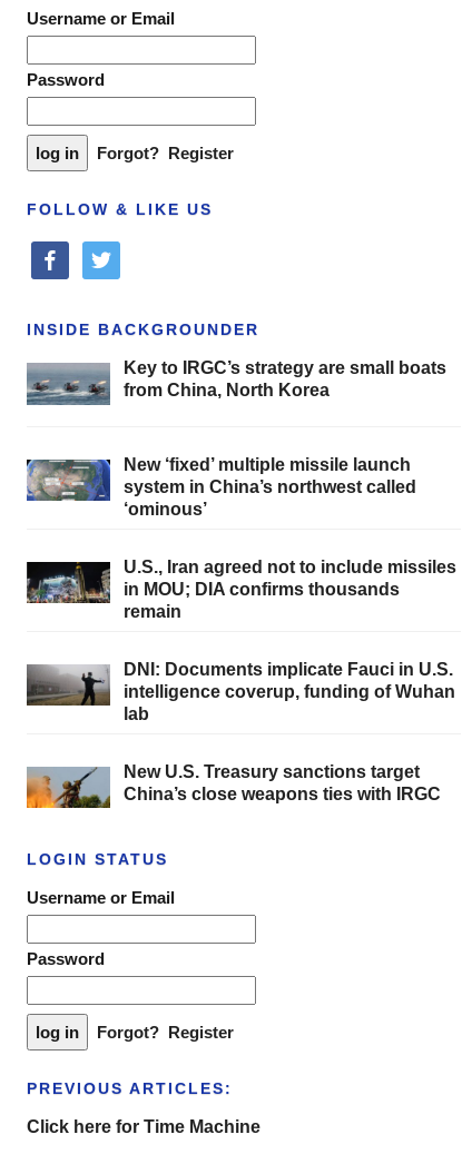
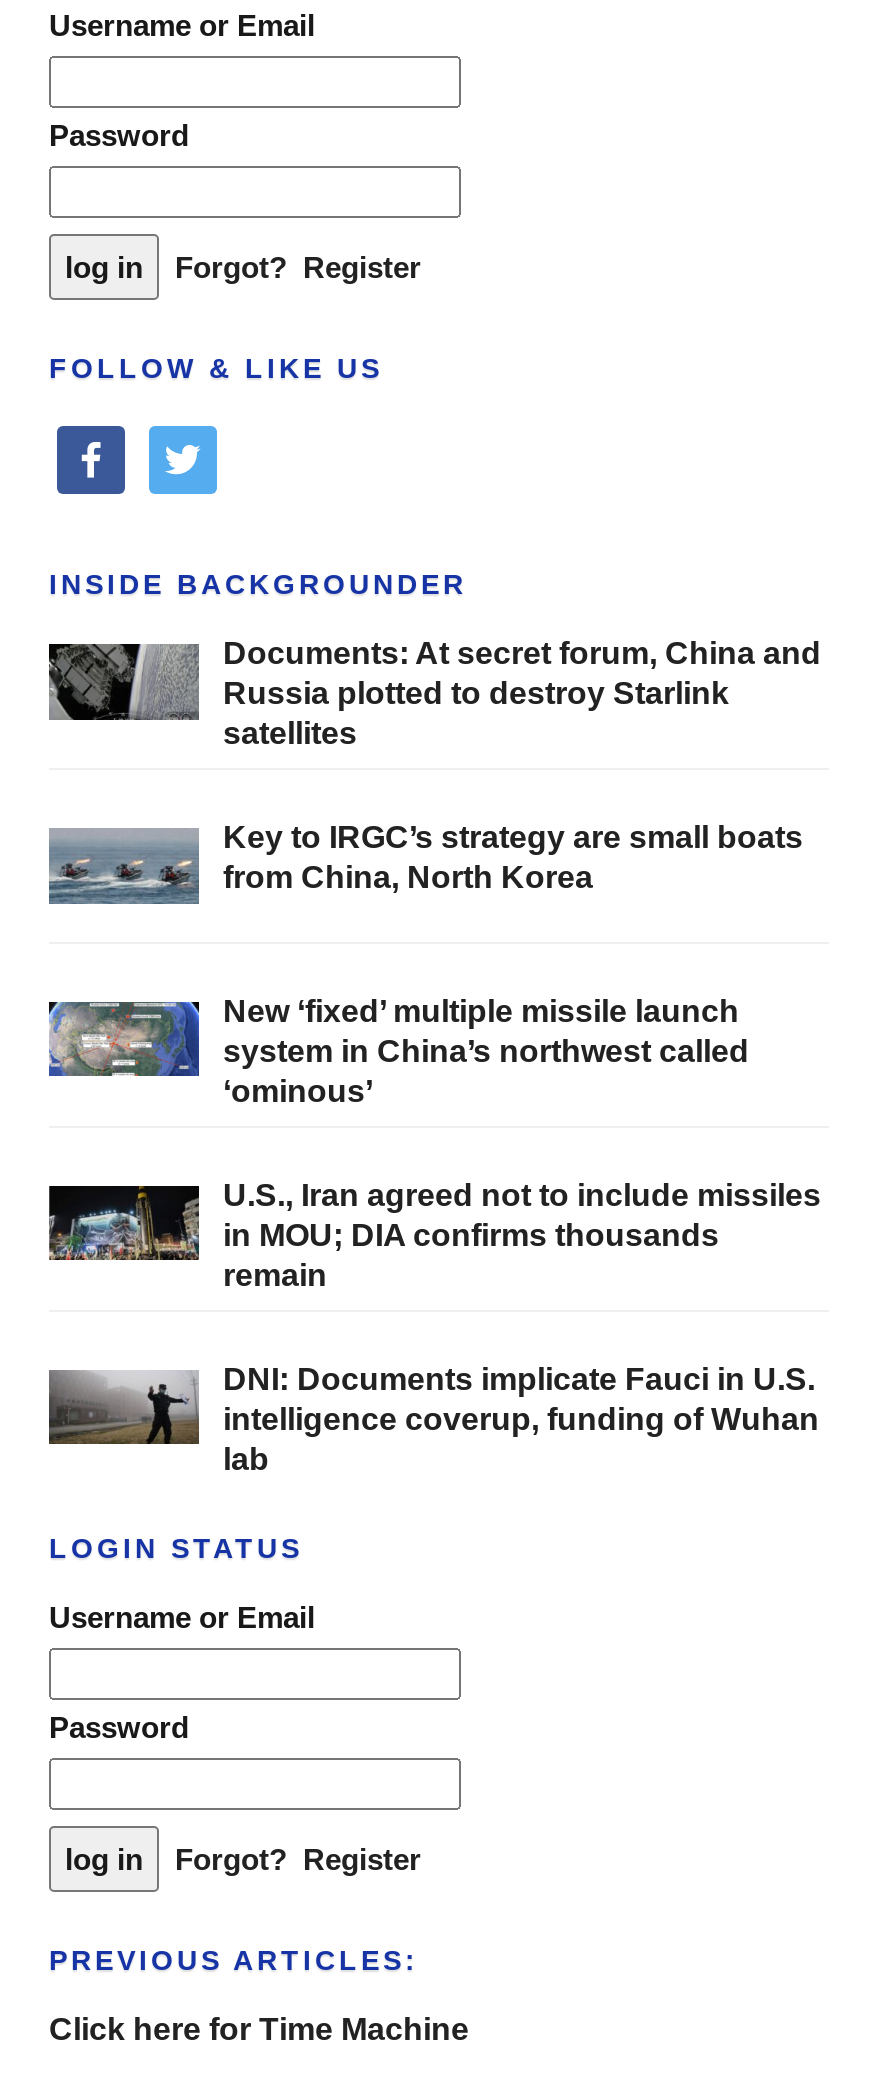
none -> [47,637,821,751] [image] | Documents: At secret forum, China and | Russia plotted to destroy Starlink | satellites
moved [26,359,456,723] -> [47,821,821,1476]: [image] | Key to IRGC’s strategy are small boats | from China, North Korea | ... | intelligence coverup, funding of Wuhan | lab
[26,762,441,809] [image] | New U.S. Treasury sanctions target | China’s close weapons ties with IRGC -> none

